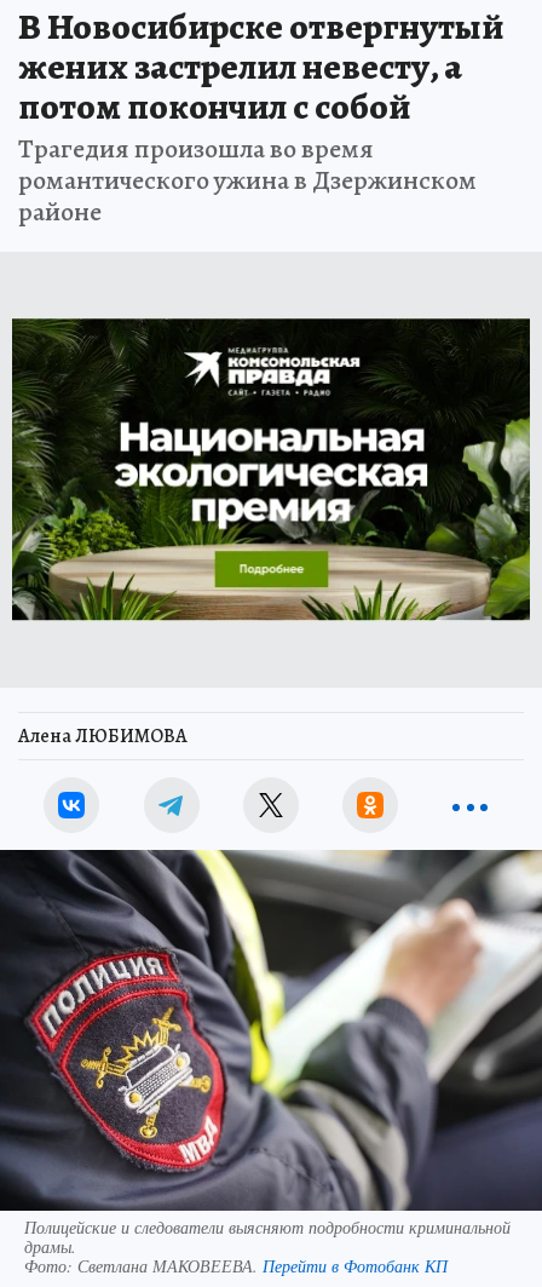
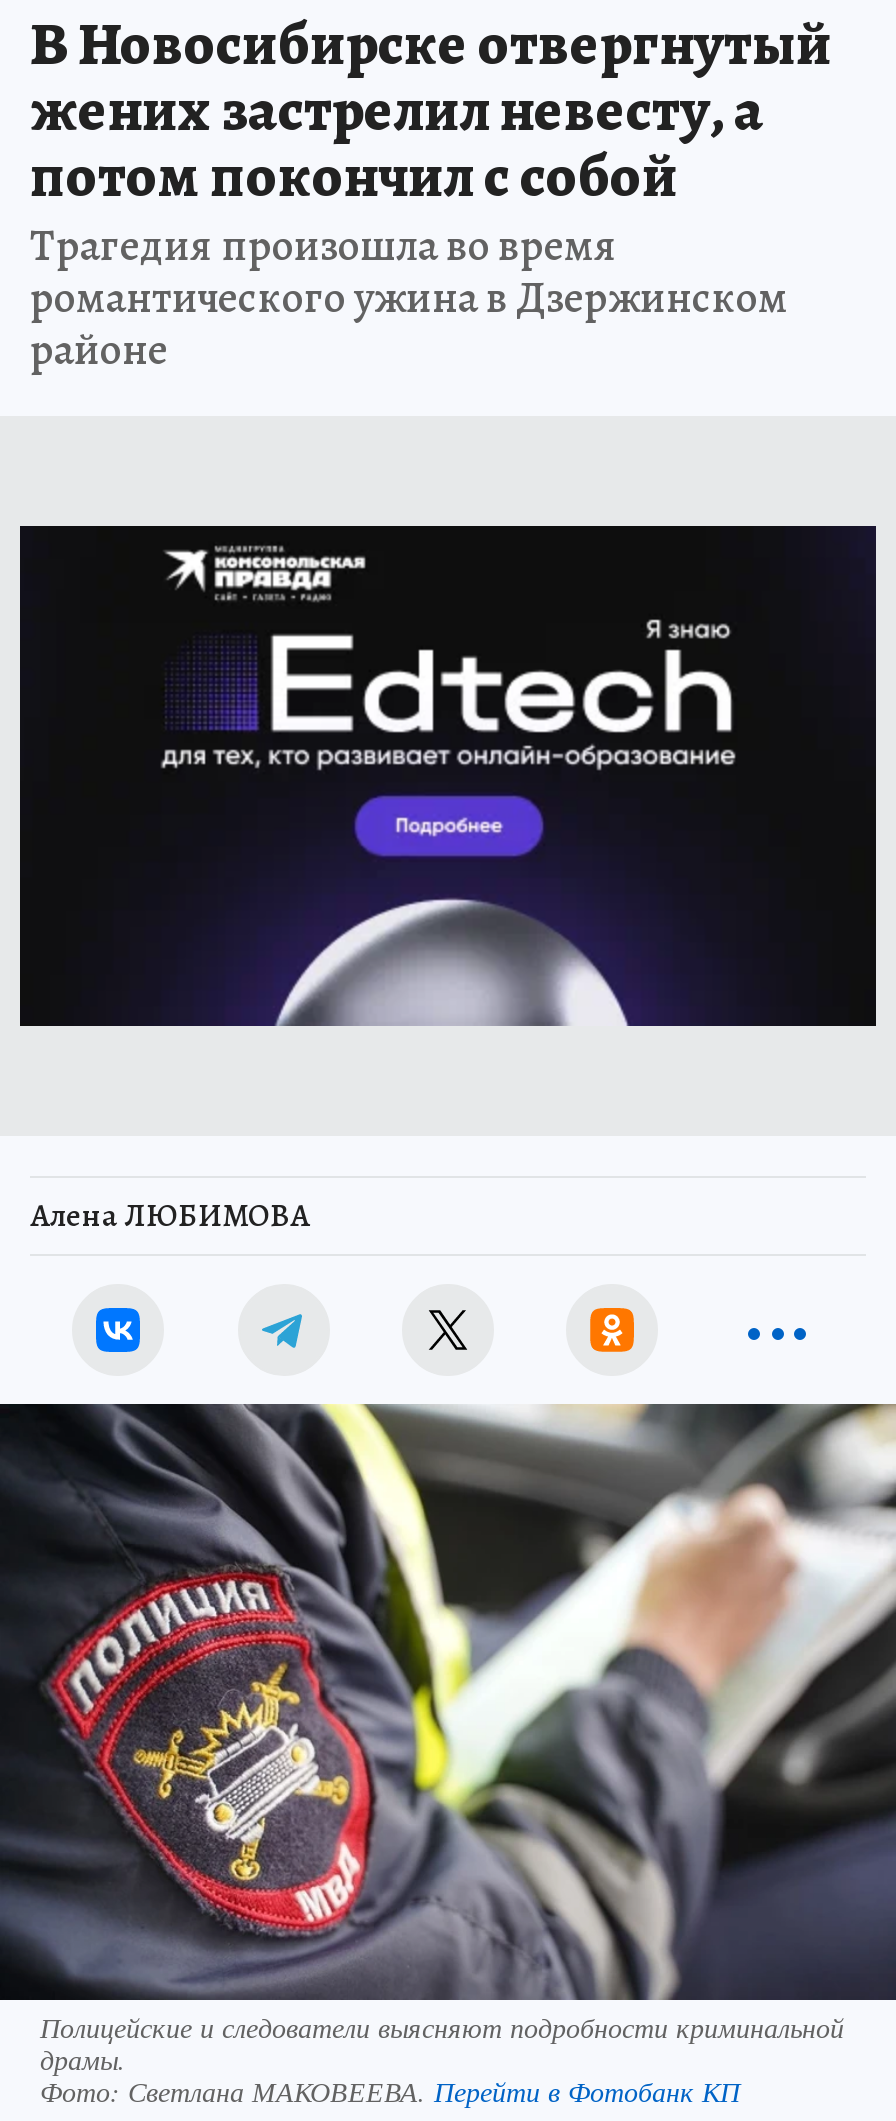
[11,318,531,621] [image] -> [18,524,878,1028] [image]

